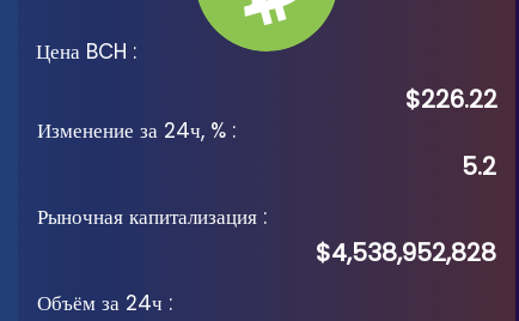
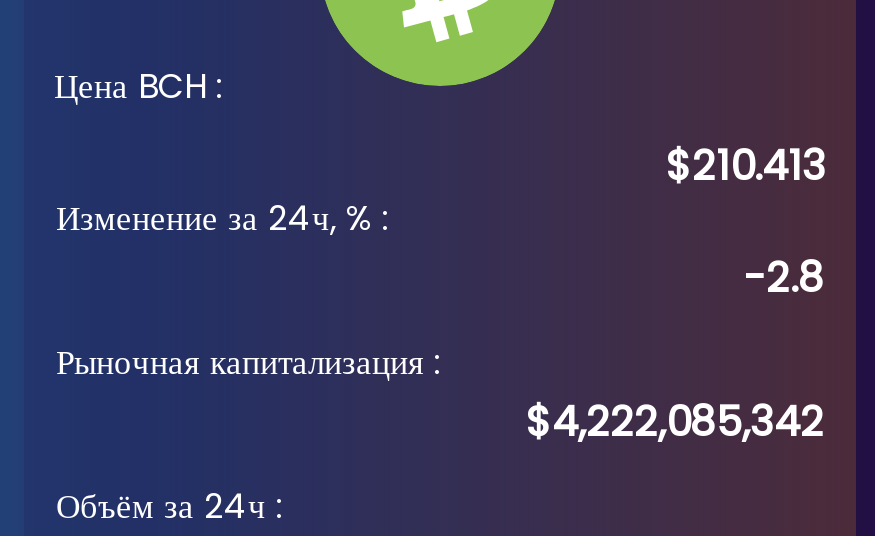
[405,83,497,116] $226.22 -> [666,138,826,194] $210.413
[462,150,496,183] 5.2 -> [744,250,824,306] -2.8
[316,236,496,269] $4,538,952,828 -> [526,394,824,450] $4,222,085,342

